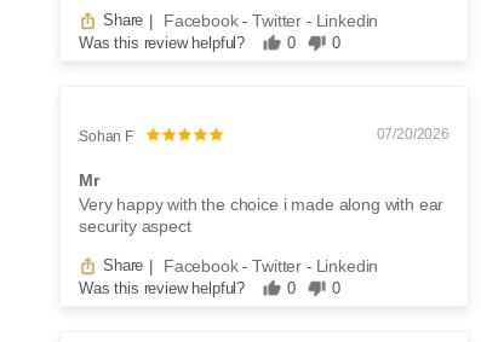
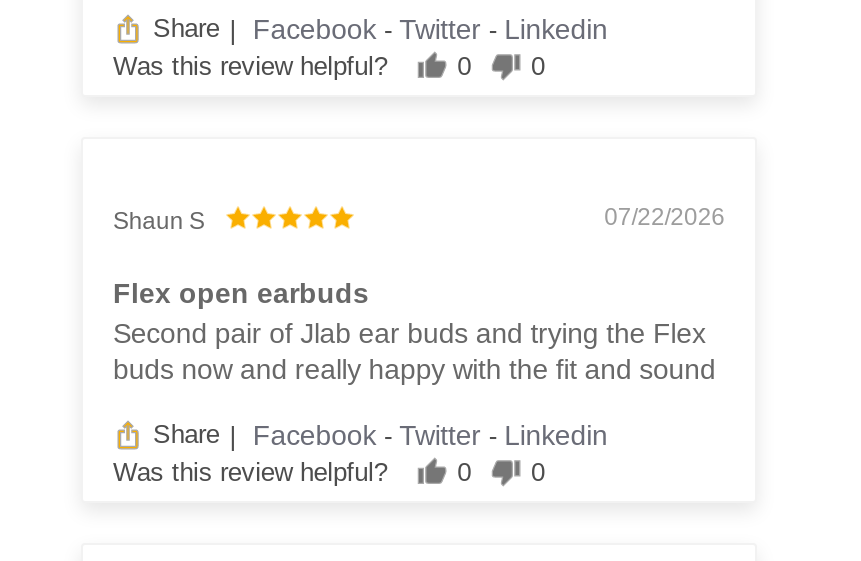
[79,125,449,145] Sohan F | 07/20/2026 -> [113,202,725,234] Shaun S | 07/22/2026
[79,170,444,235] Mr | Very happy with the choice i made along with ear | security aspect -> [113,276,716,384] Flex open earbuds | Second pair of Jlab ear buds and trying the Flex | buds now and really happy with the fit and sound

